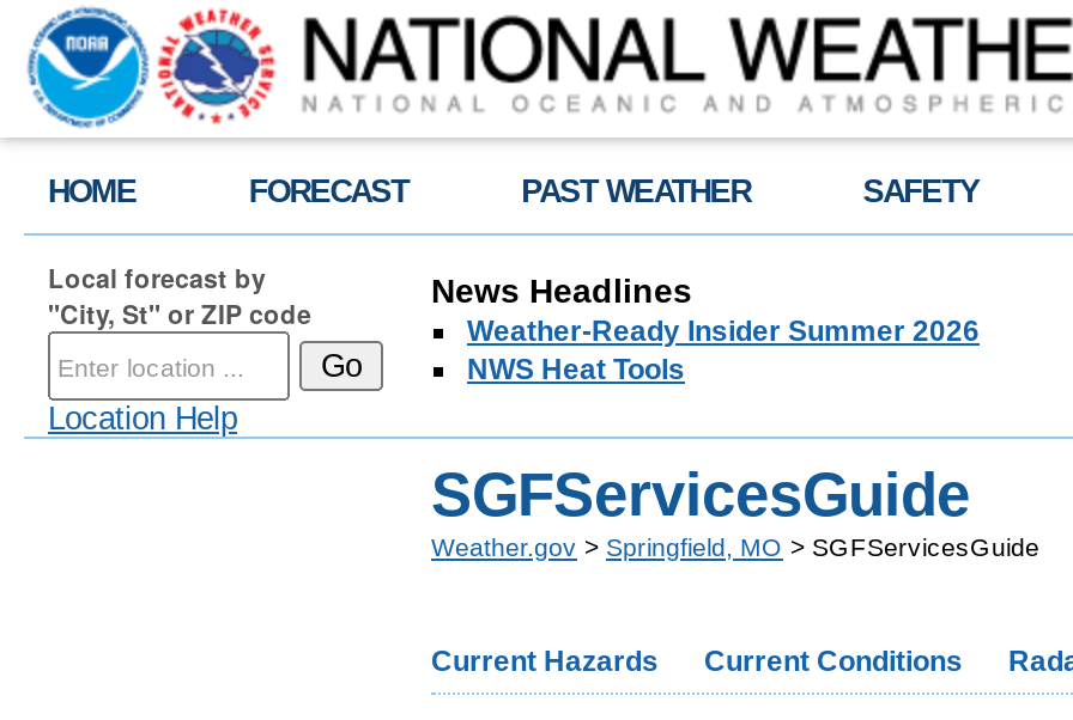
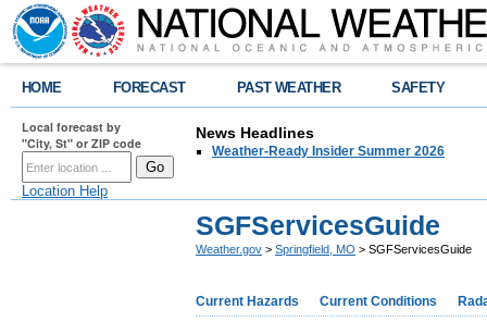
[467,353,685,386] NWS Heat Tools -> none

